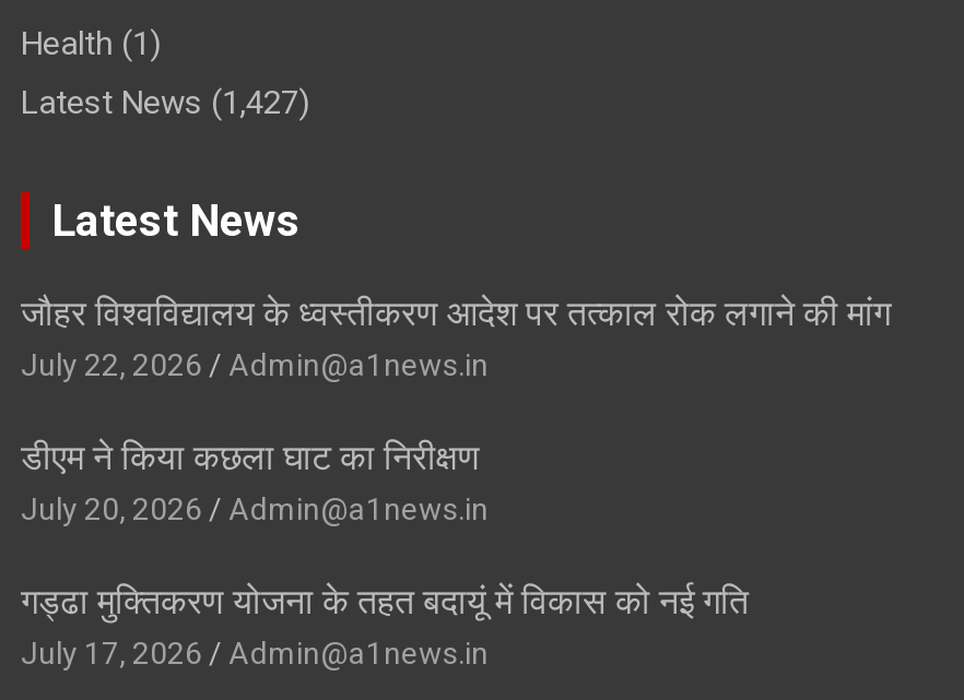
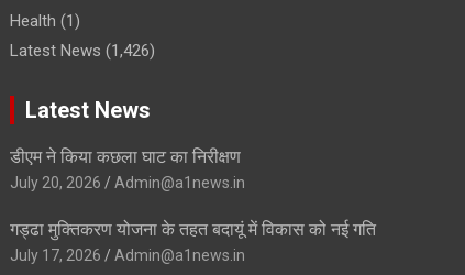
[21,83,309,122] Latest News (1,427) -> [10,41,155,60] Latest News (1,426)
[21,292,891,382] जौहर विश्वविद्यालय के ध्वस्तीकरण आदेश पर तत्काल रोक लगाने की मांग | July 22, 2026 | Admin@a1news.in -> none

